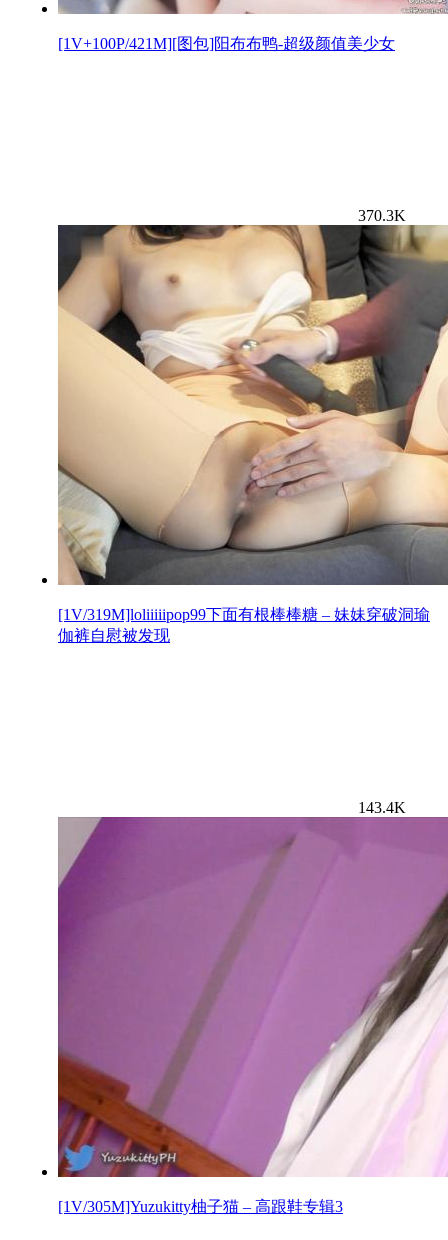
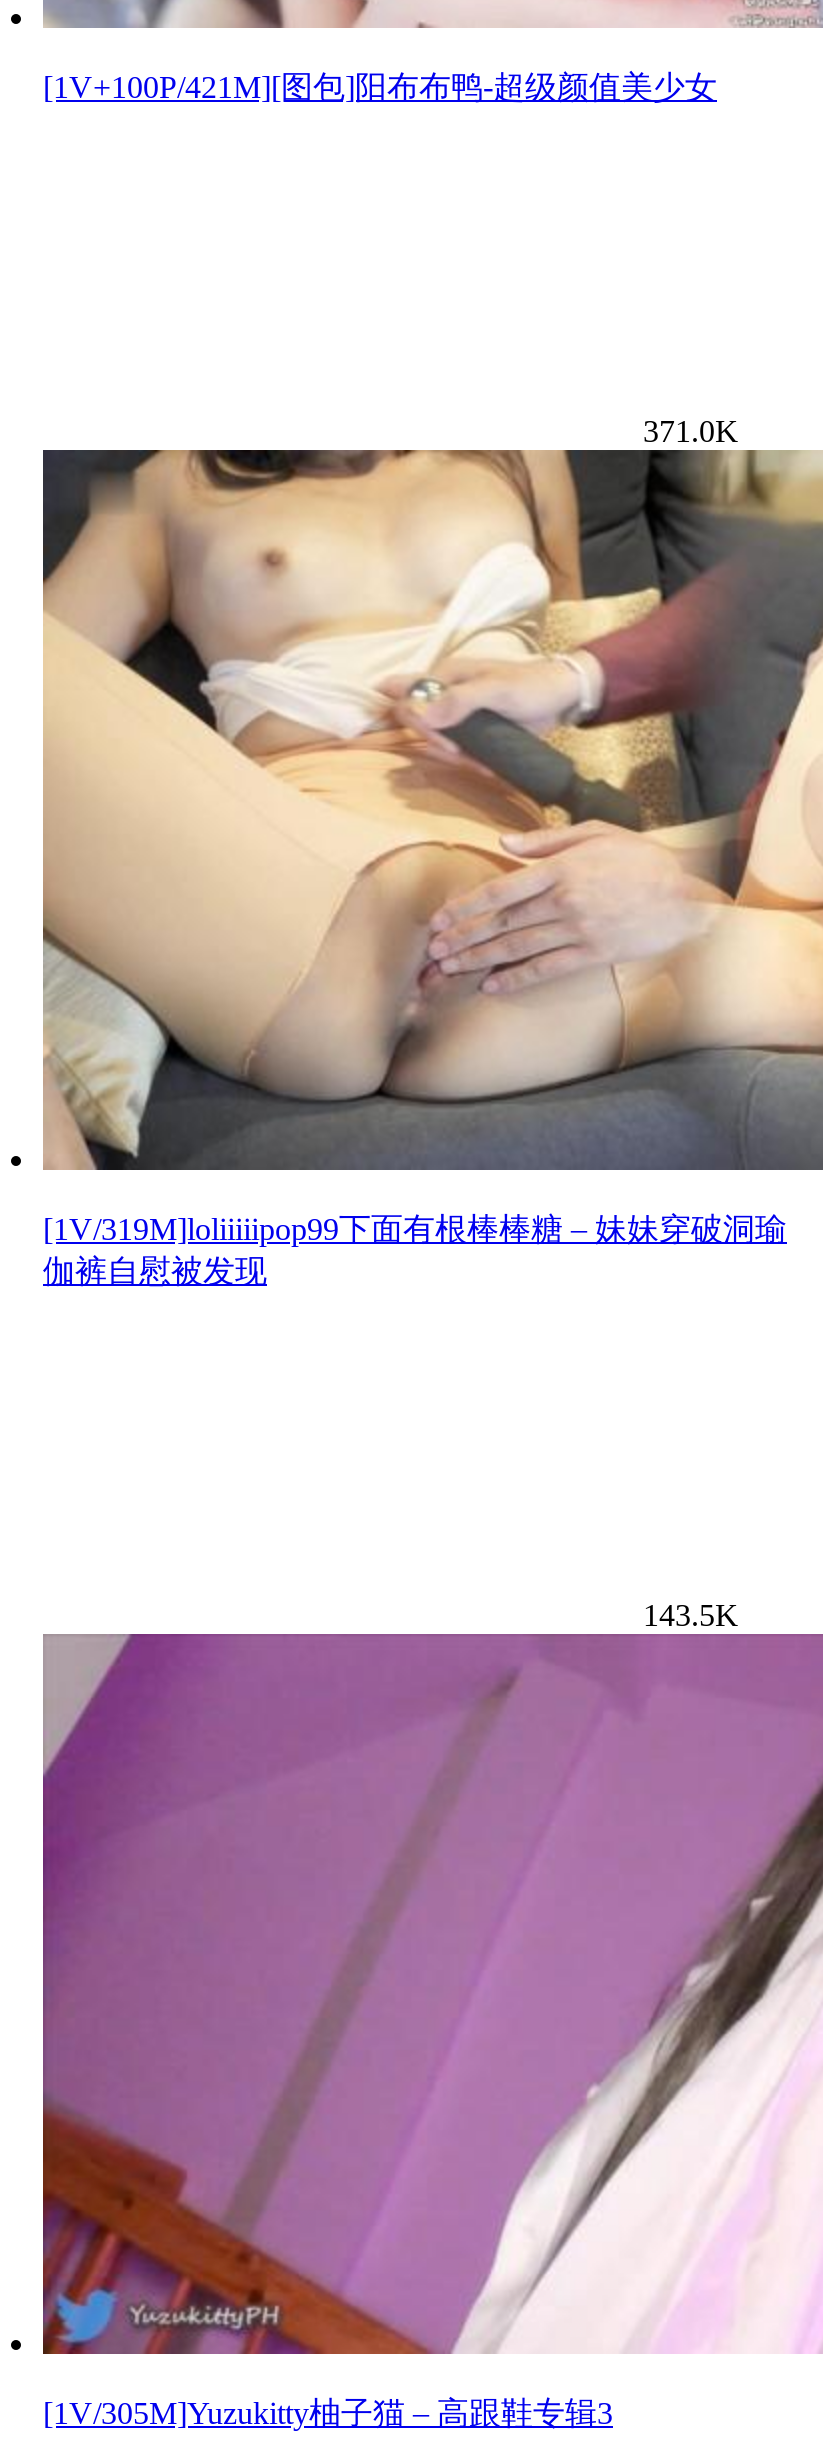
[358,207,406,224] 370.3K -> [643,415,739,449] 371.0K
[358,799,406,816] 143.4K -> [643,1599,739,1633] 143.5K

